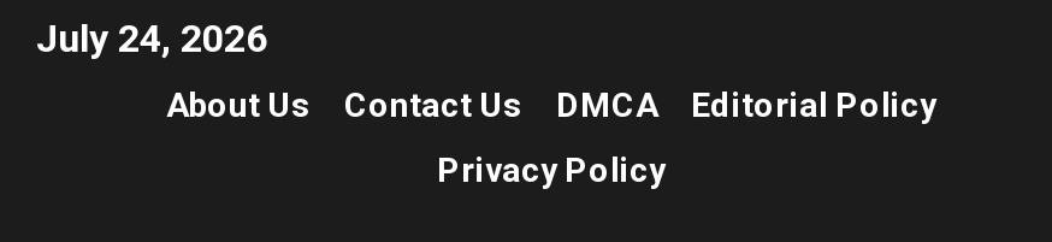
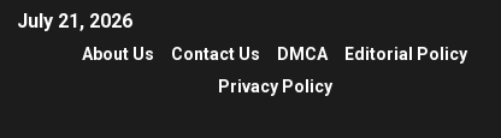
[36,16,267,62] July 24, 2026 -> [17,10,132,33] July 21, 2026

